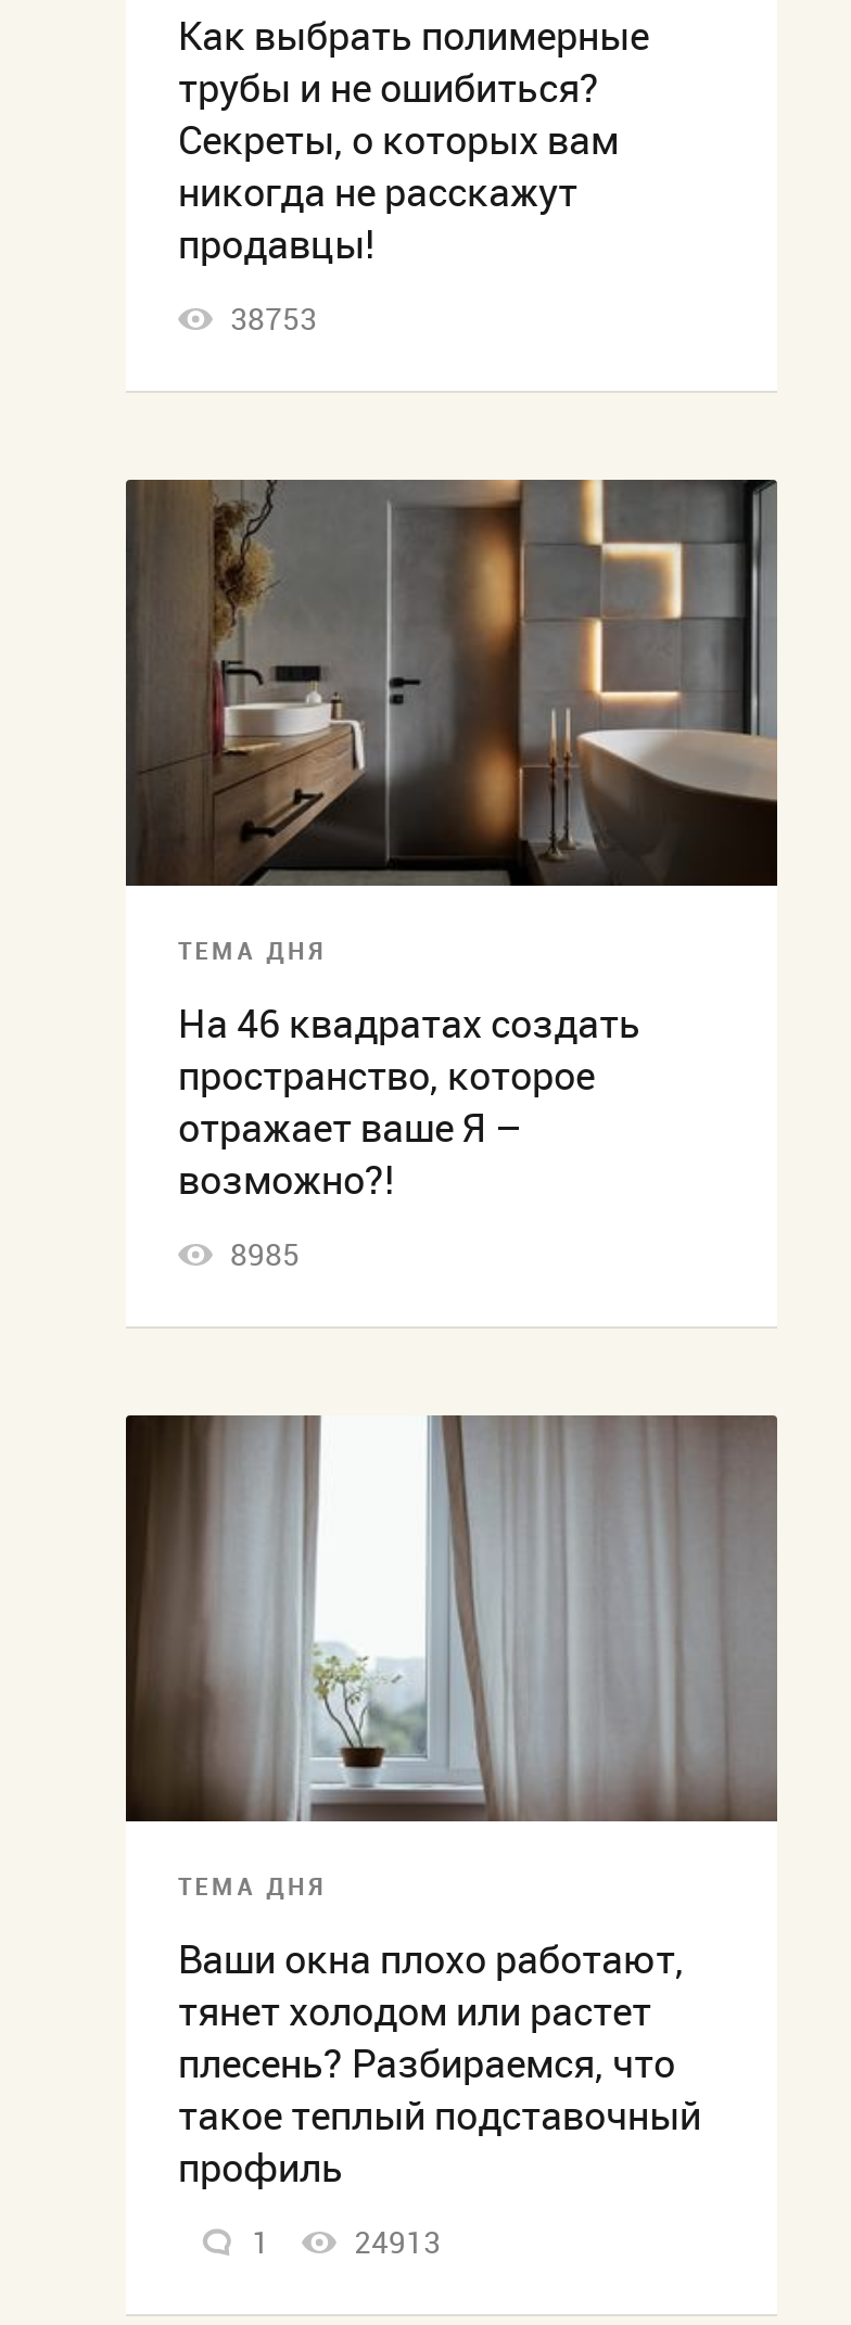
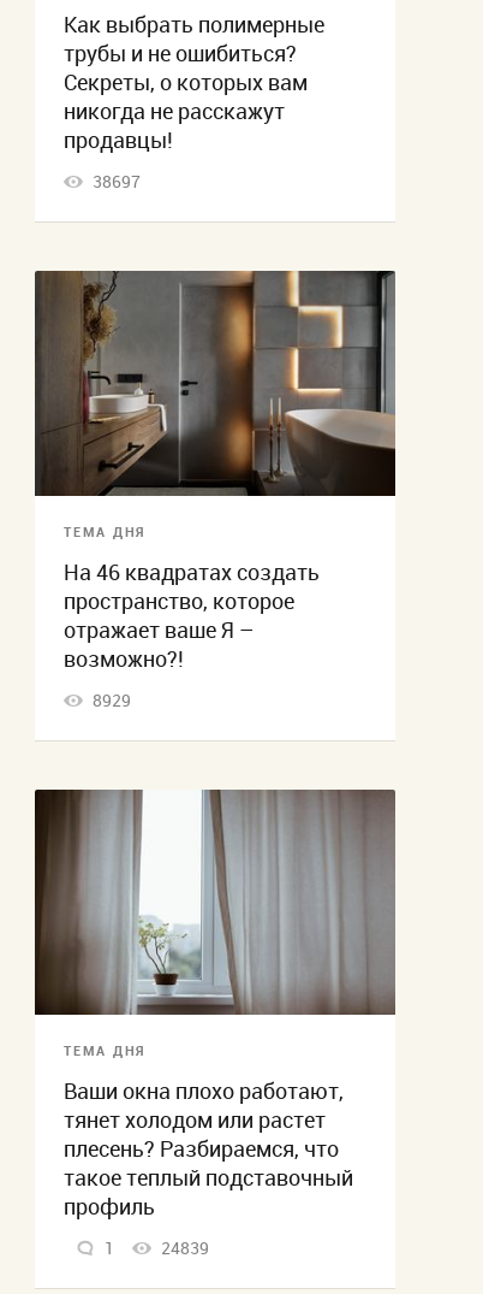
[230,302,317,336] 38753 -> [93,172,141,191] 38697
[230,1237,300,1272] 8985 -> [93,691,131,710] 8929
[354,2225,441,2260] 24913 -> [161,1239,209,1258] 24839

